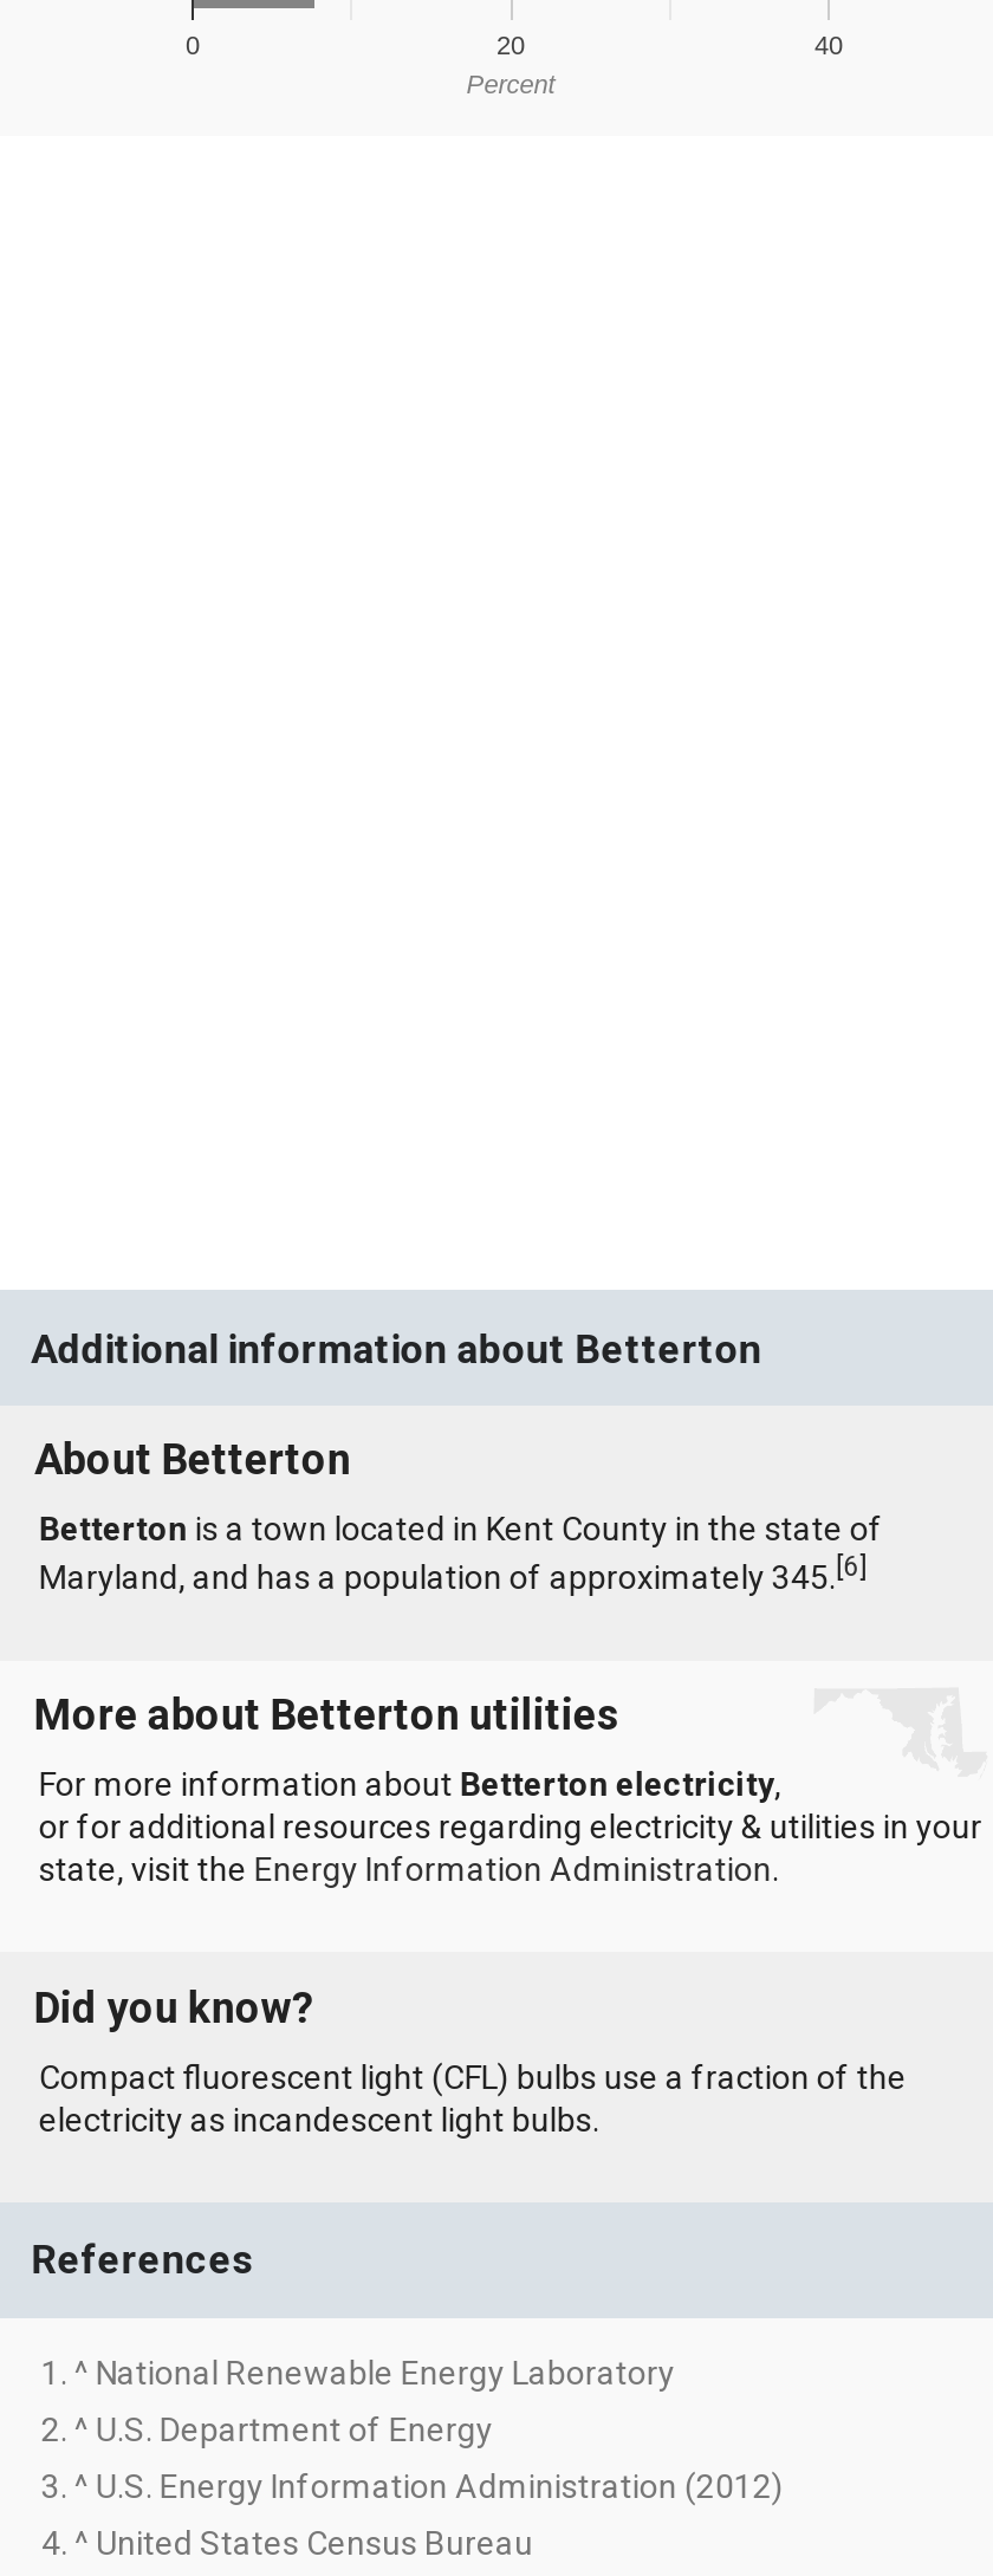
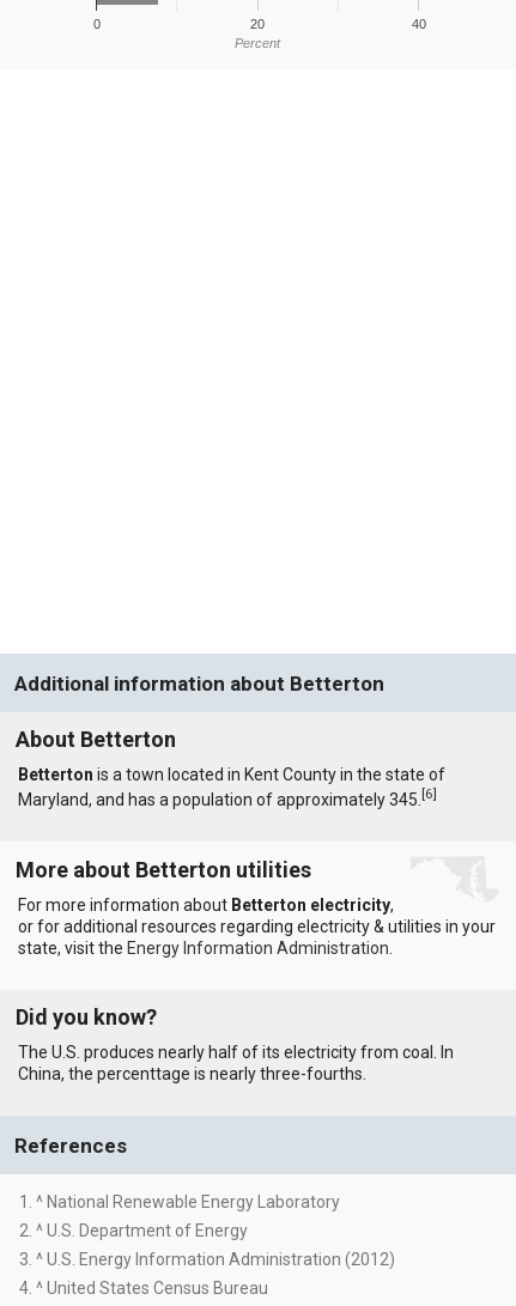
[39,2058,906,2139] Compact fluorescent light (CFL) bulbs use a fraction of the | electricity as incandescent light bulbs. -> [18,1043,454,1083] The U.S. produces nearly half of its electricity from coal. In | China, the percenttage is nearly three-fourths.

